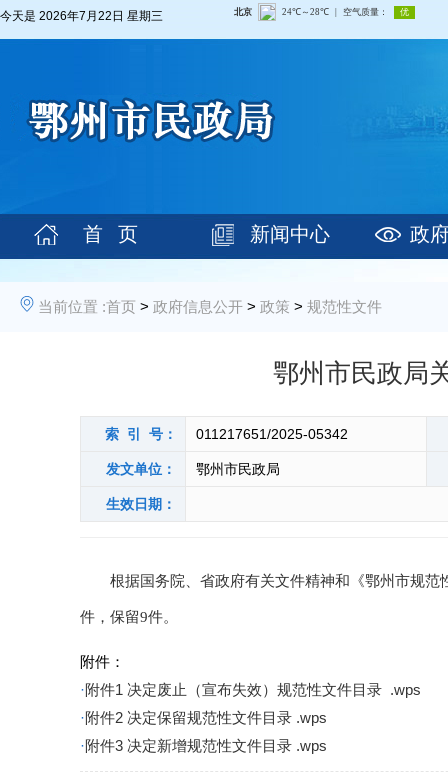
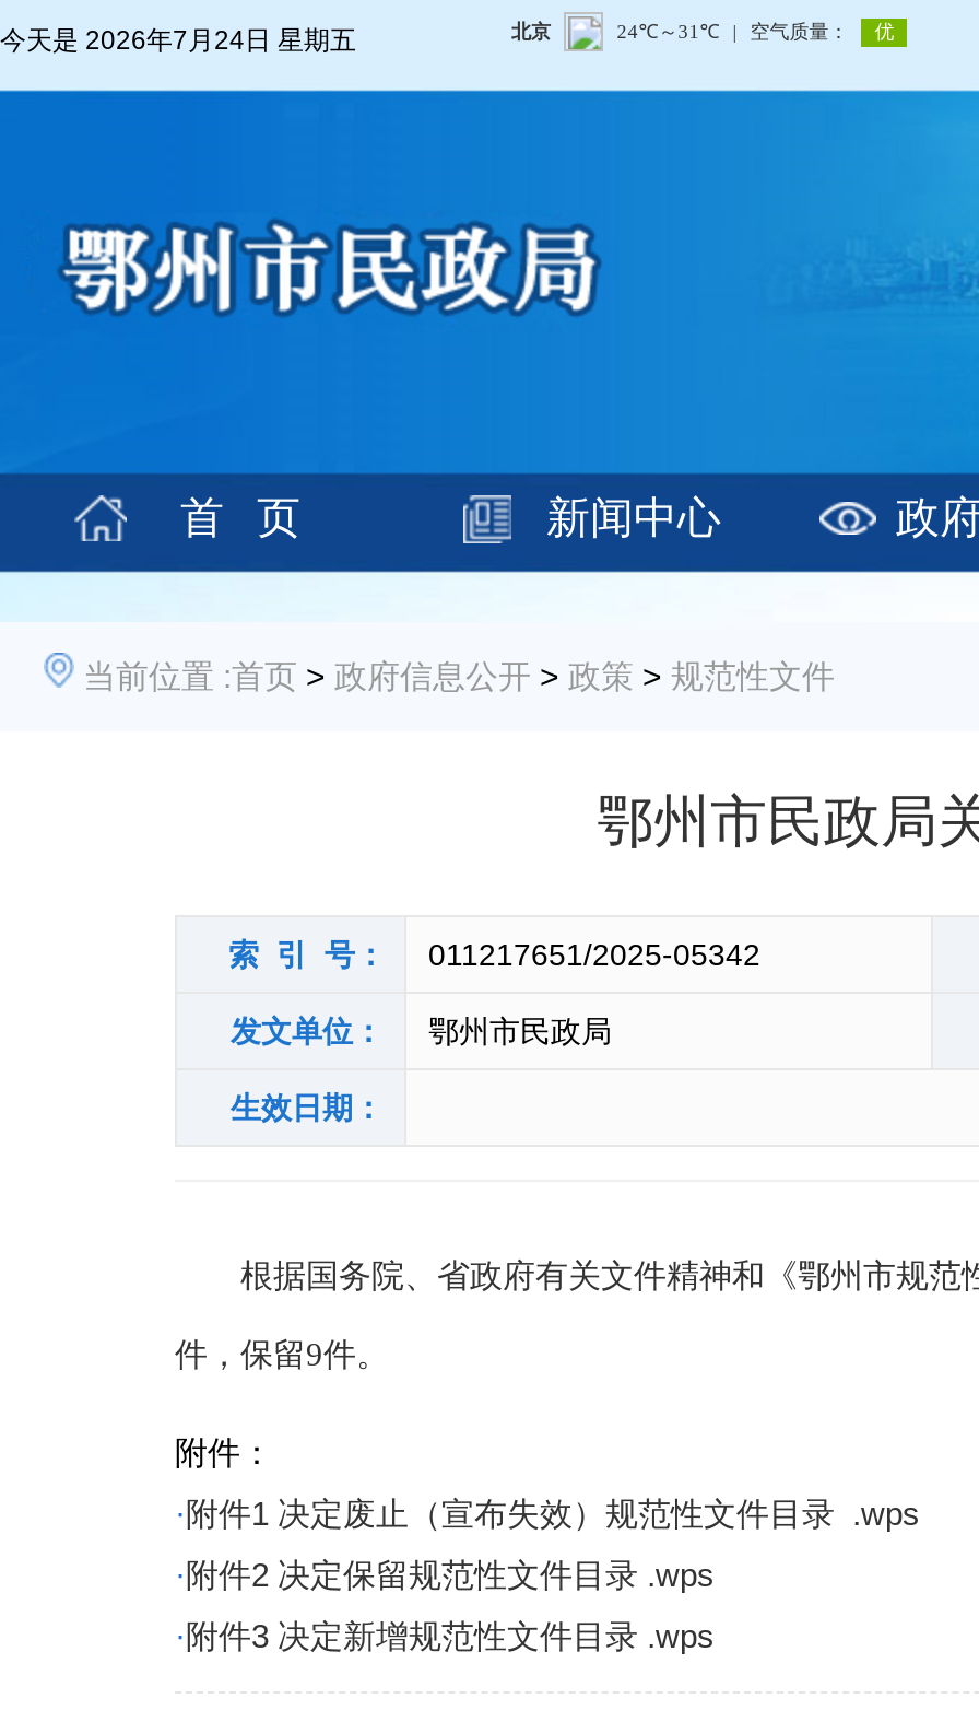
[0,9,163,23] 今天是2026年7月22日 星期三 -> [0,25,356,56] 今天是2026年7月24日 星期五

